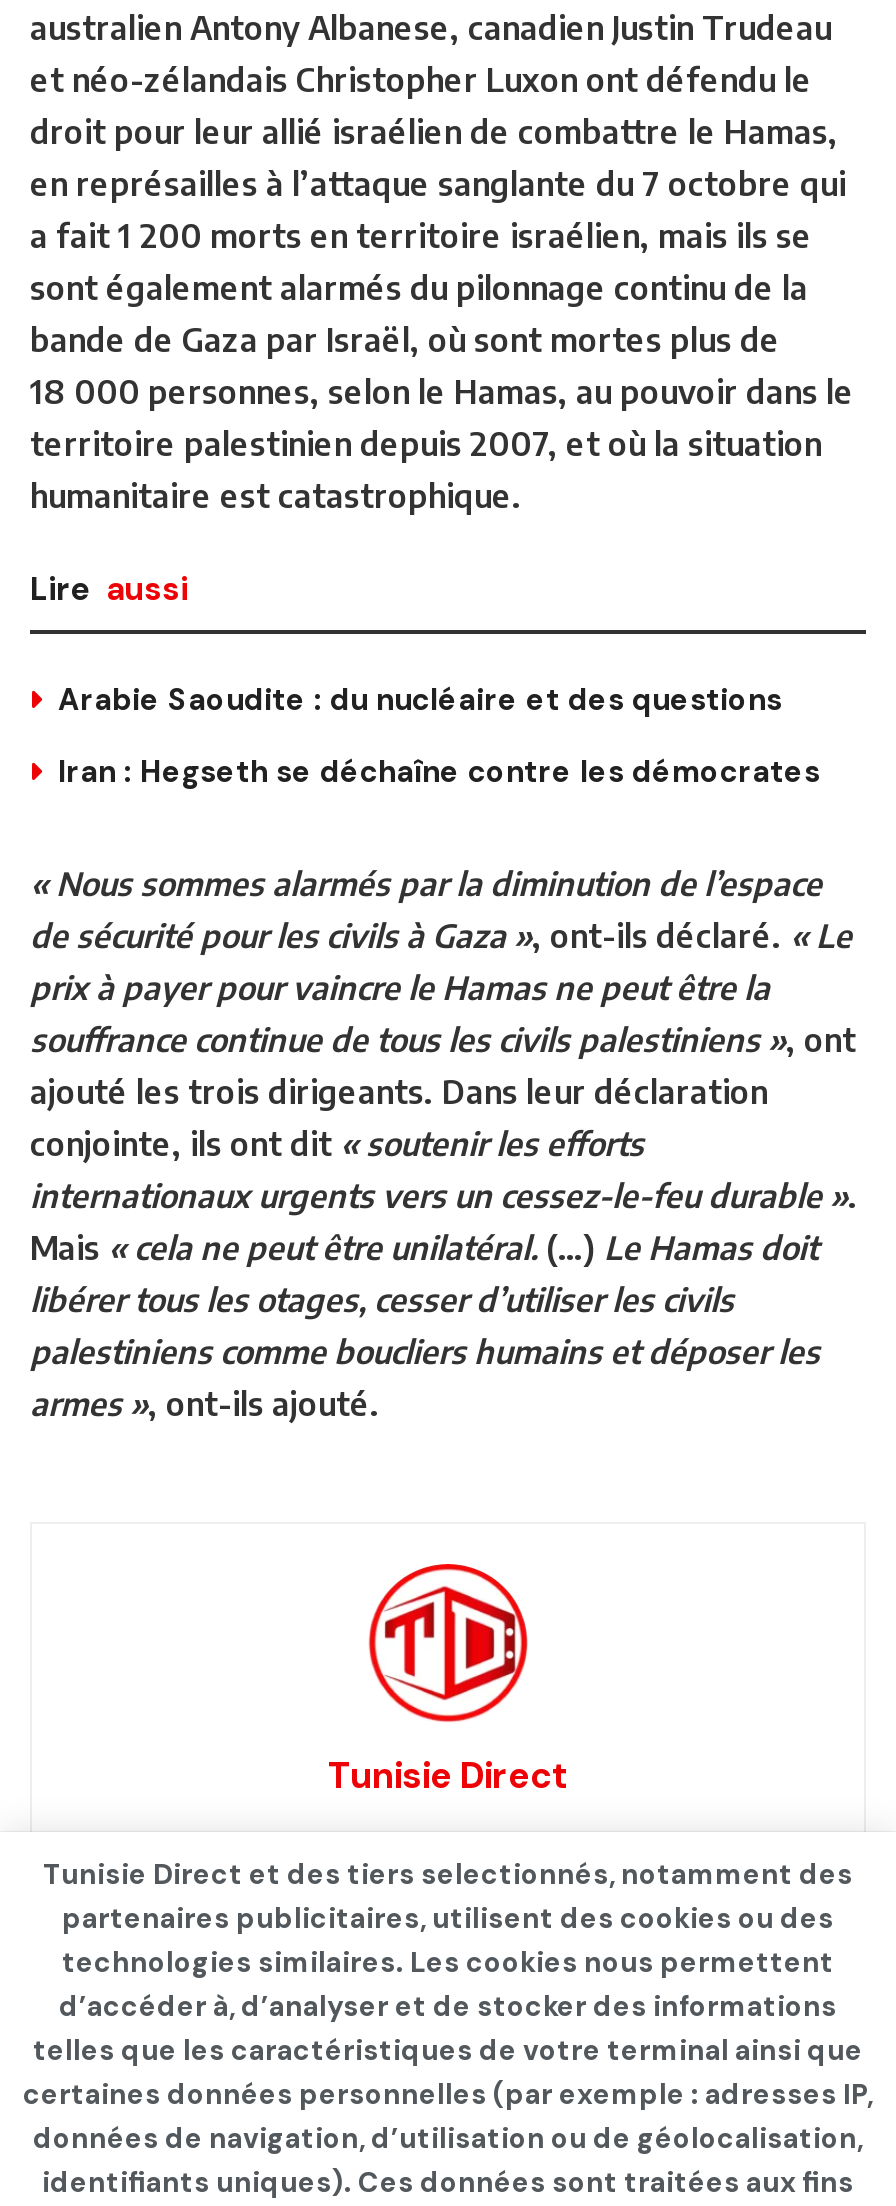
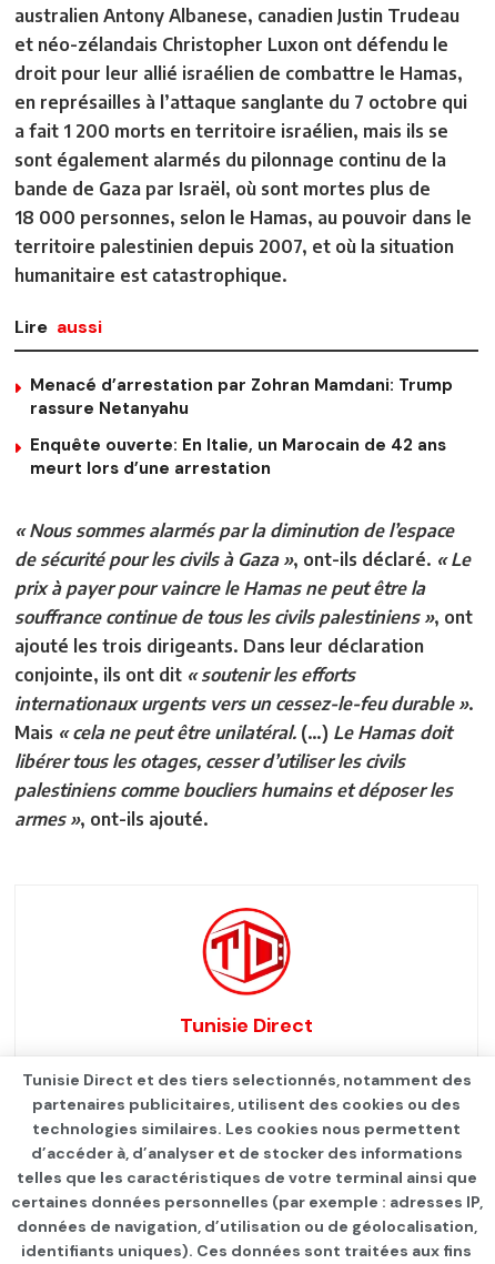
[58,679,782,719] Arabie Saoudite : du nucléaire et des questions -> [30,374,453,419] Menacé d’arrestation par Zohran Mamdani: Trump | rassure Netanyahu
[58,751,820,791] Iran : Hegseth se déchaîne contre les démocrates -> [30,433,446,479] Enquête ouverte: En Italie, un Marocain de 42 ans | meurt lors d’une arrestation

